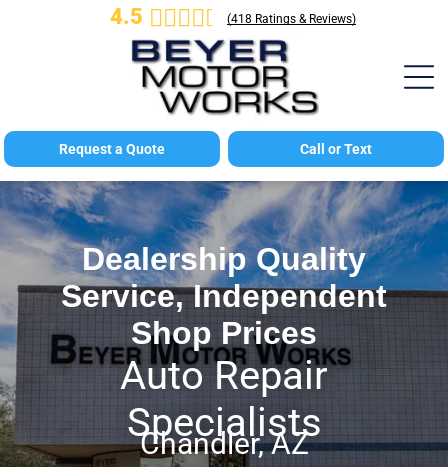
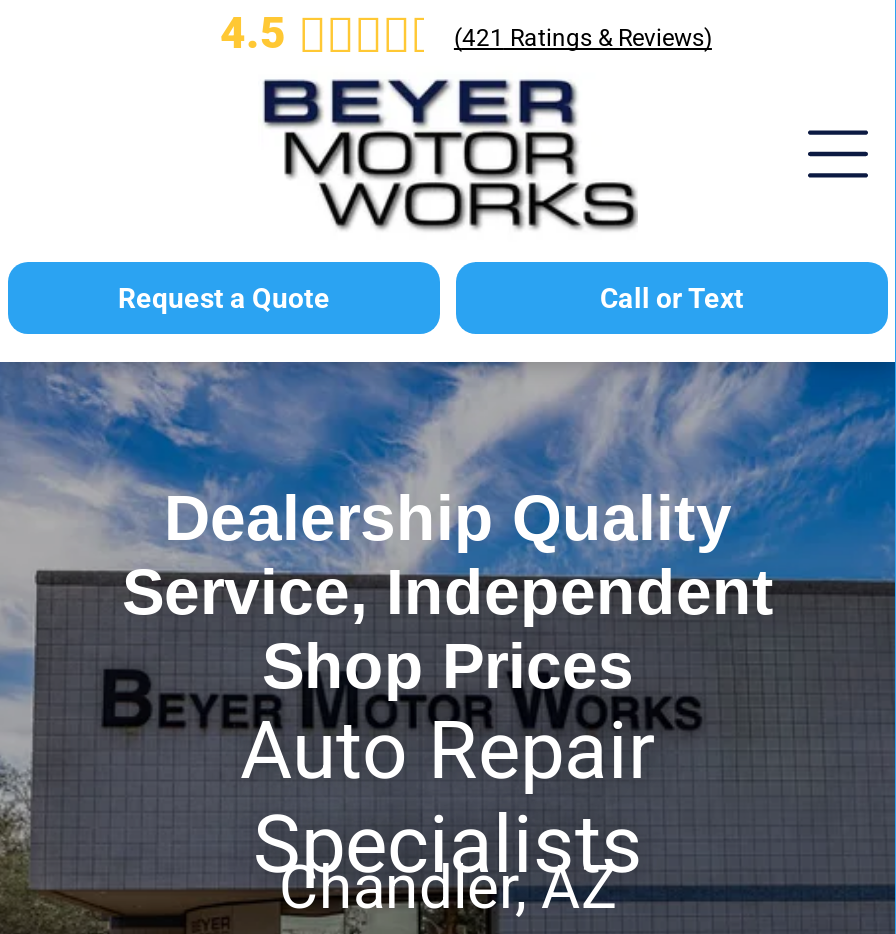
[227,11,356,25] (418 Ratings & Reviews) -> [454,23,712,51] (421 Ratings & Reviews)

